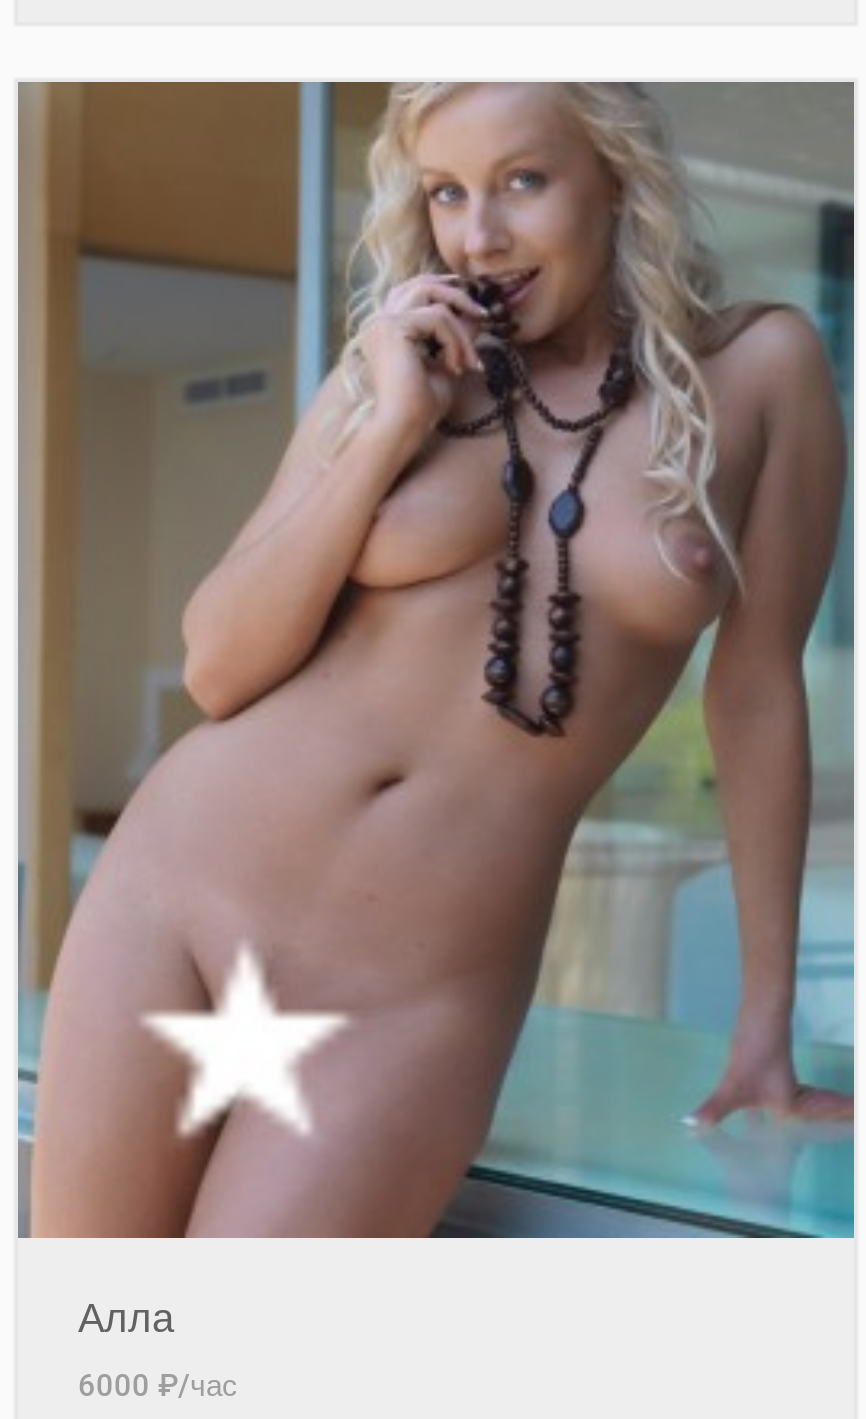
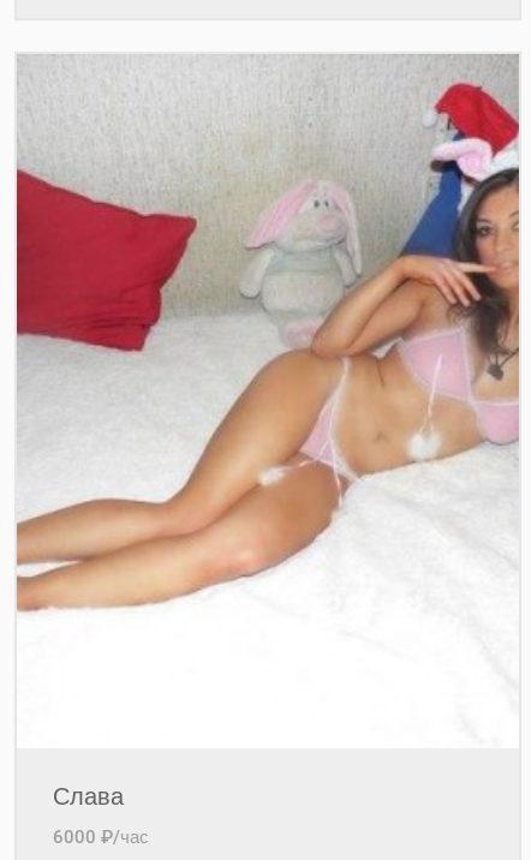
[16,80,856,1343] [image] | Алла -> [16,54,520,811] [image] | Слава

